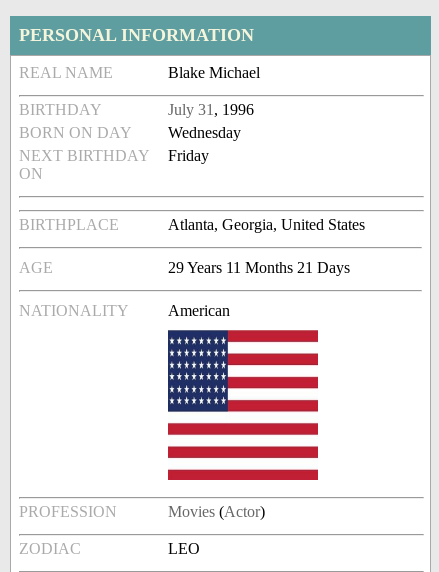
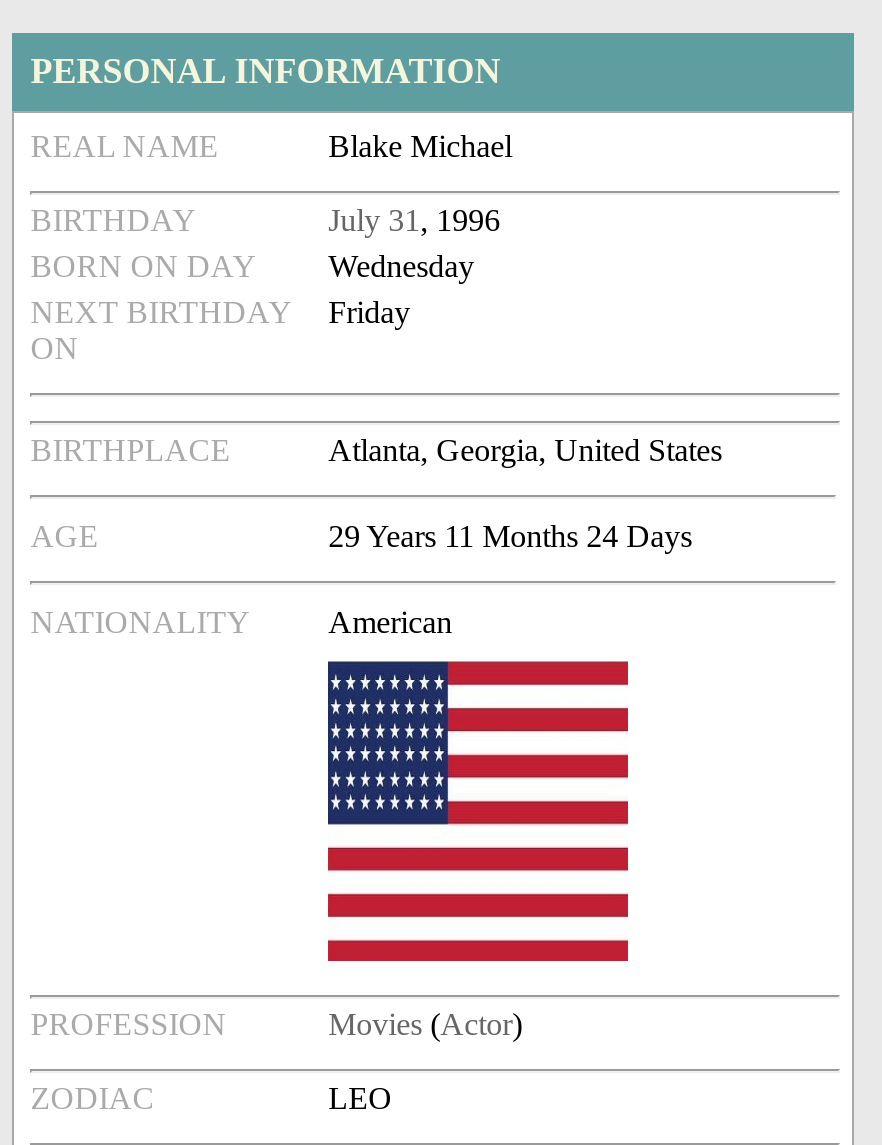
[168,259,350,276] 29 Years 11 Months 21 Days -> [328,520,692,554] 29 Years 11 Months 24 Days

